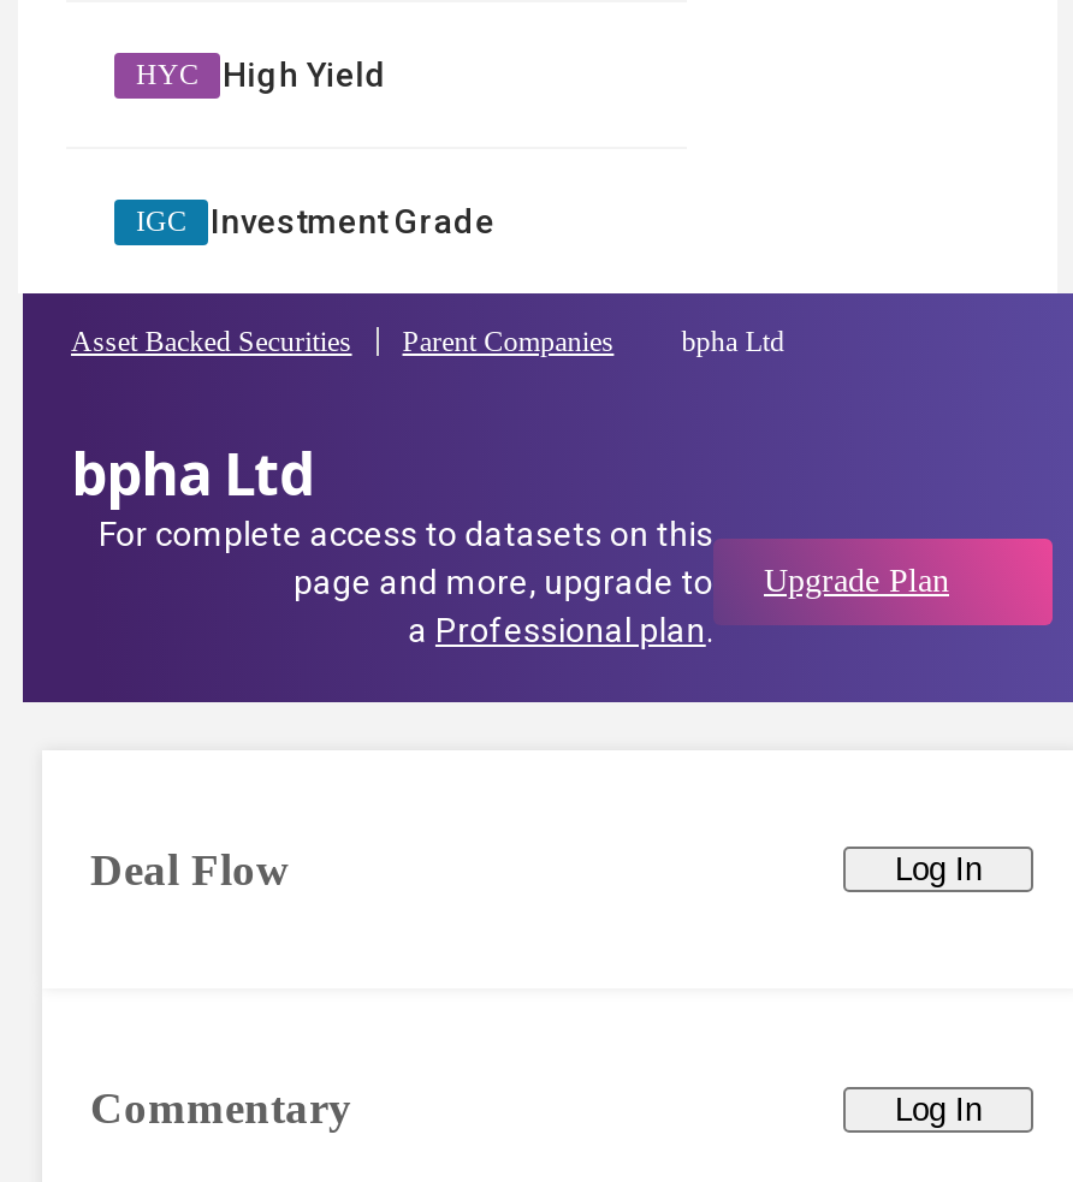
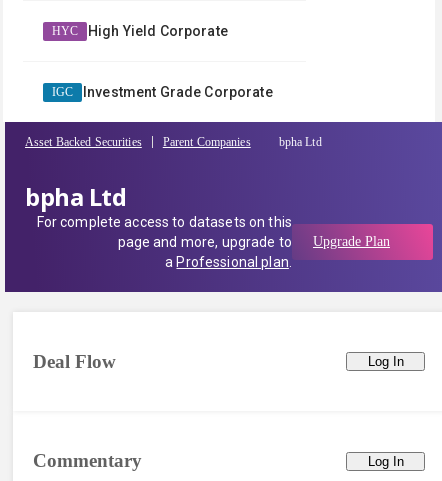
[223,55,387,94] High Yield -> [88,23,228,39] High Yield Corporate
[211,202,495,240] Investment Grade -> [83,84,273,100] Investment Grade Corporate

